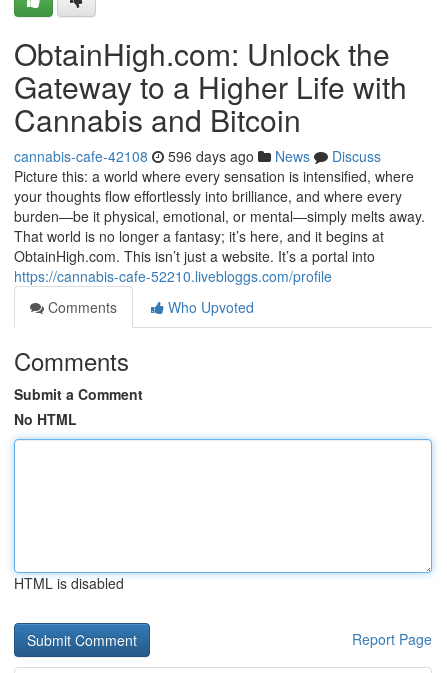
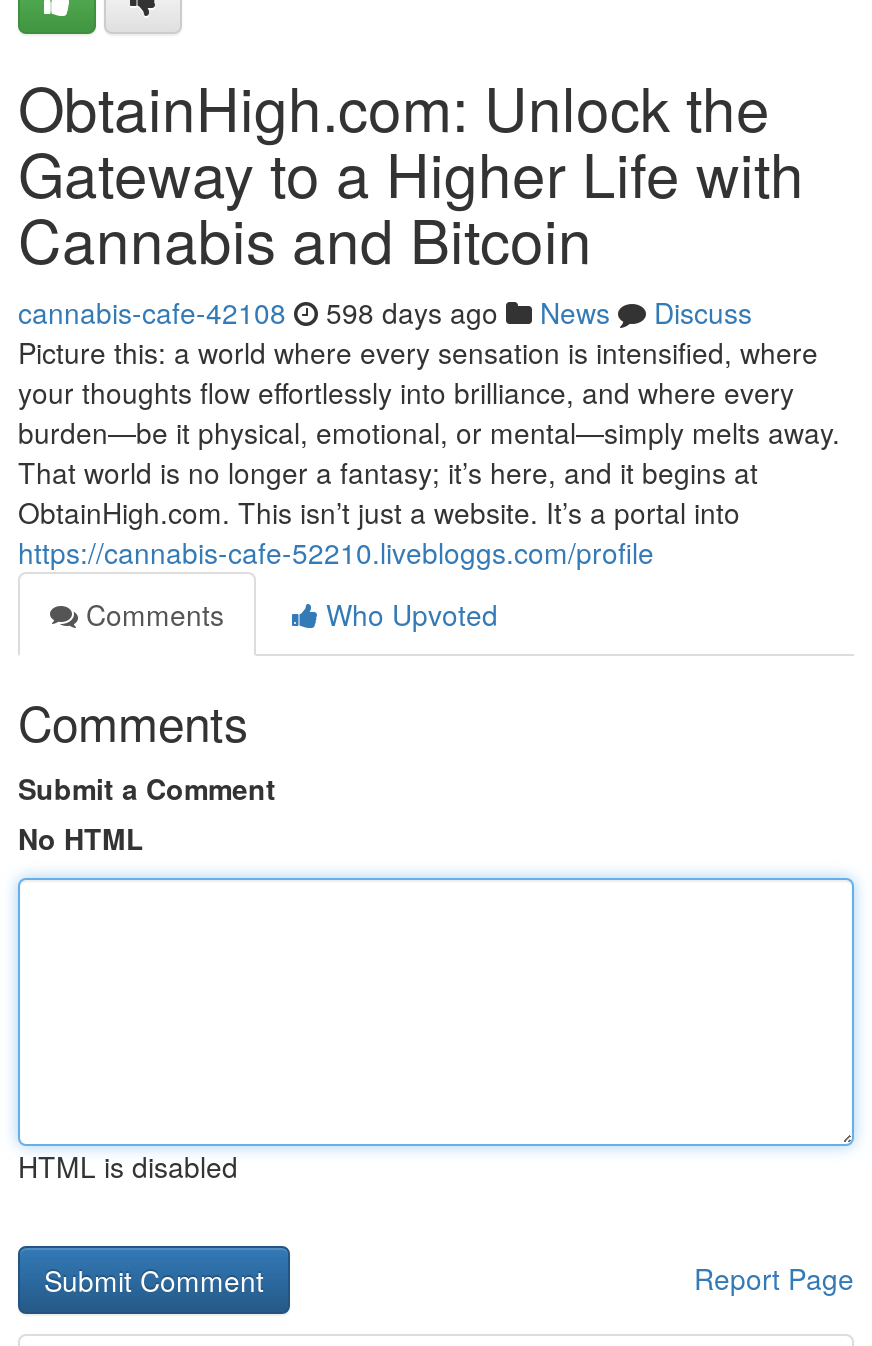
[14,146,381,166] cannabis-cafe-42108 596 days ago News Discuss -> [18,292,752,332] cannabis-cafe-42108 598 days ago News Discuss

